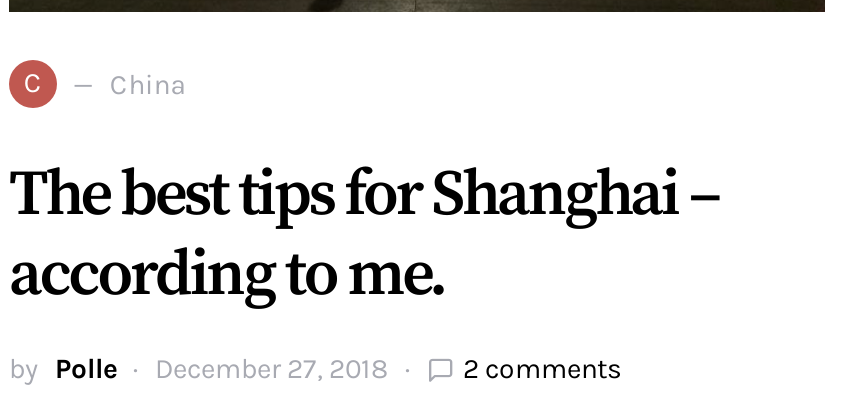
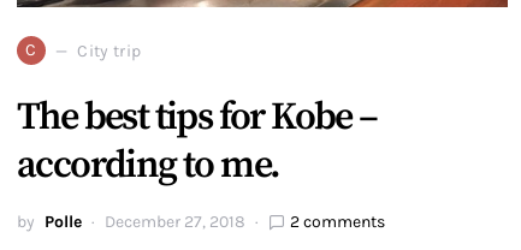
[110,68,187,102] China -> [77,41,141,61] City trip
[9,157,719,237] The best tips for Shanghai – -> [17,94,377,142] The best tips for Kobe –

